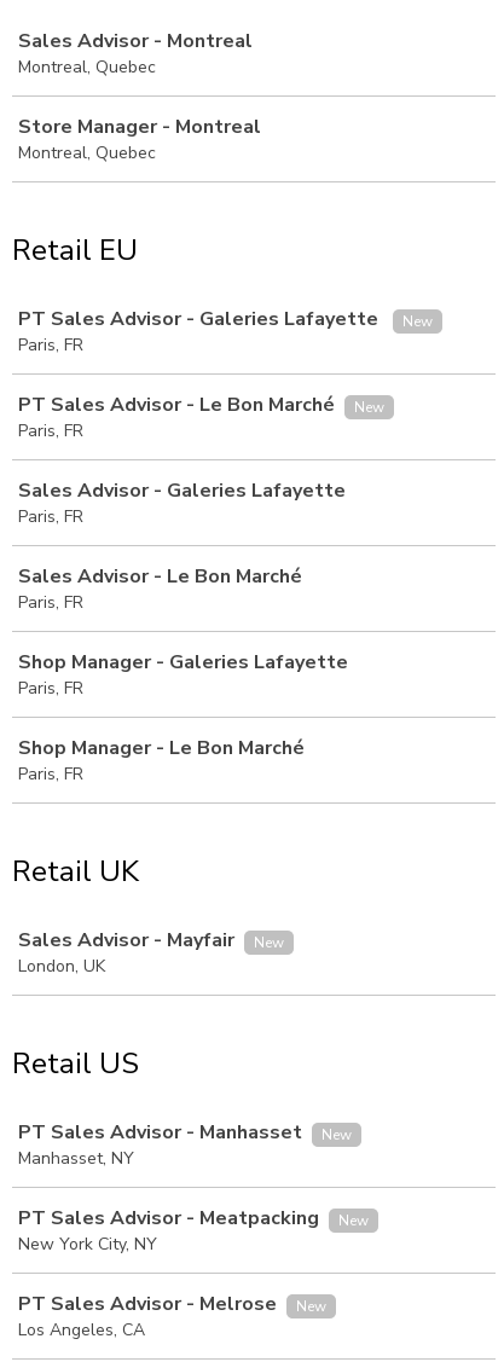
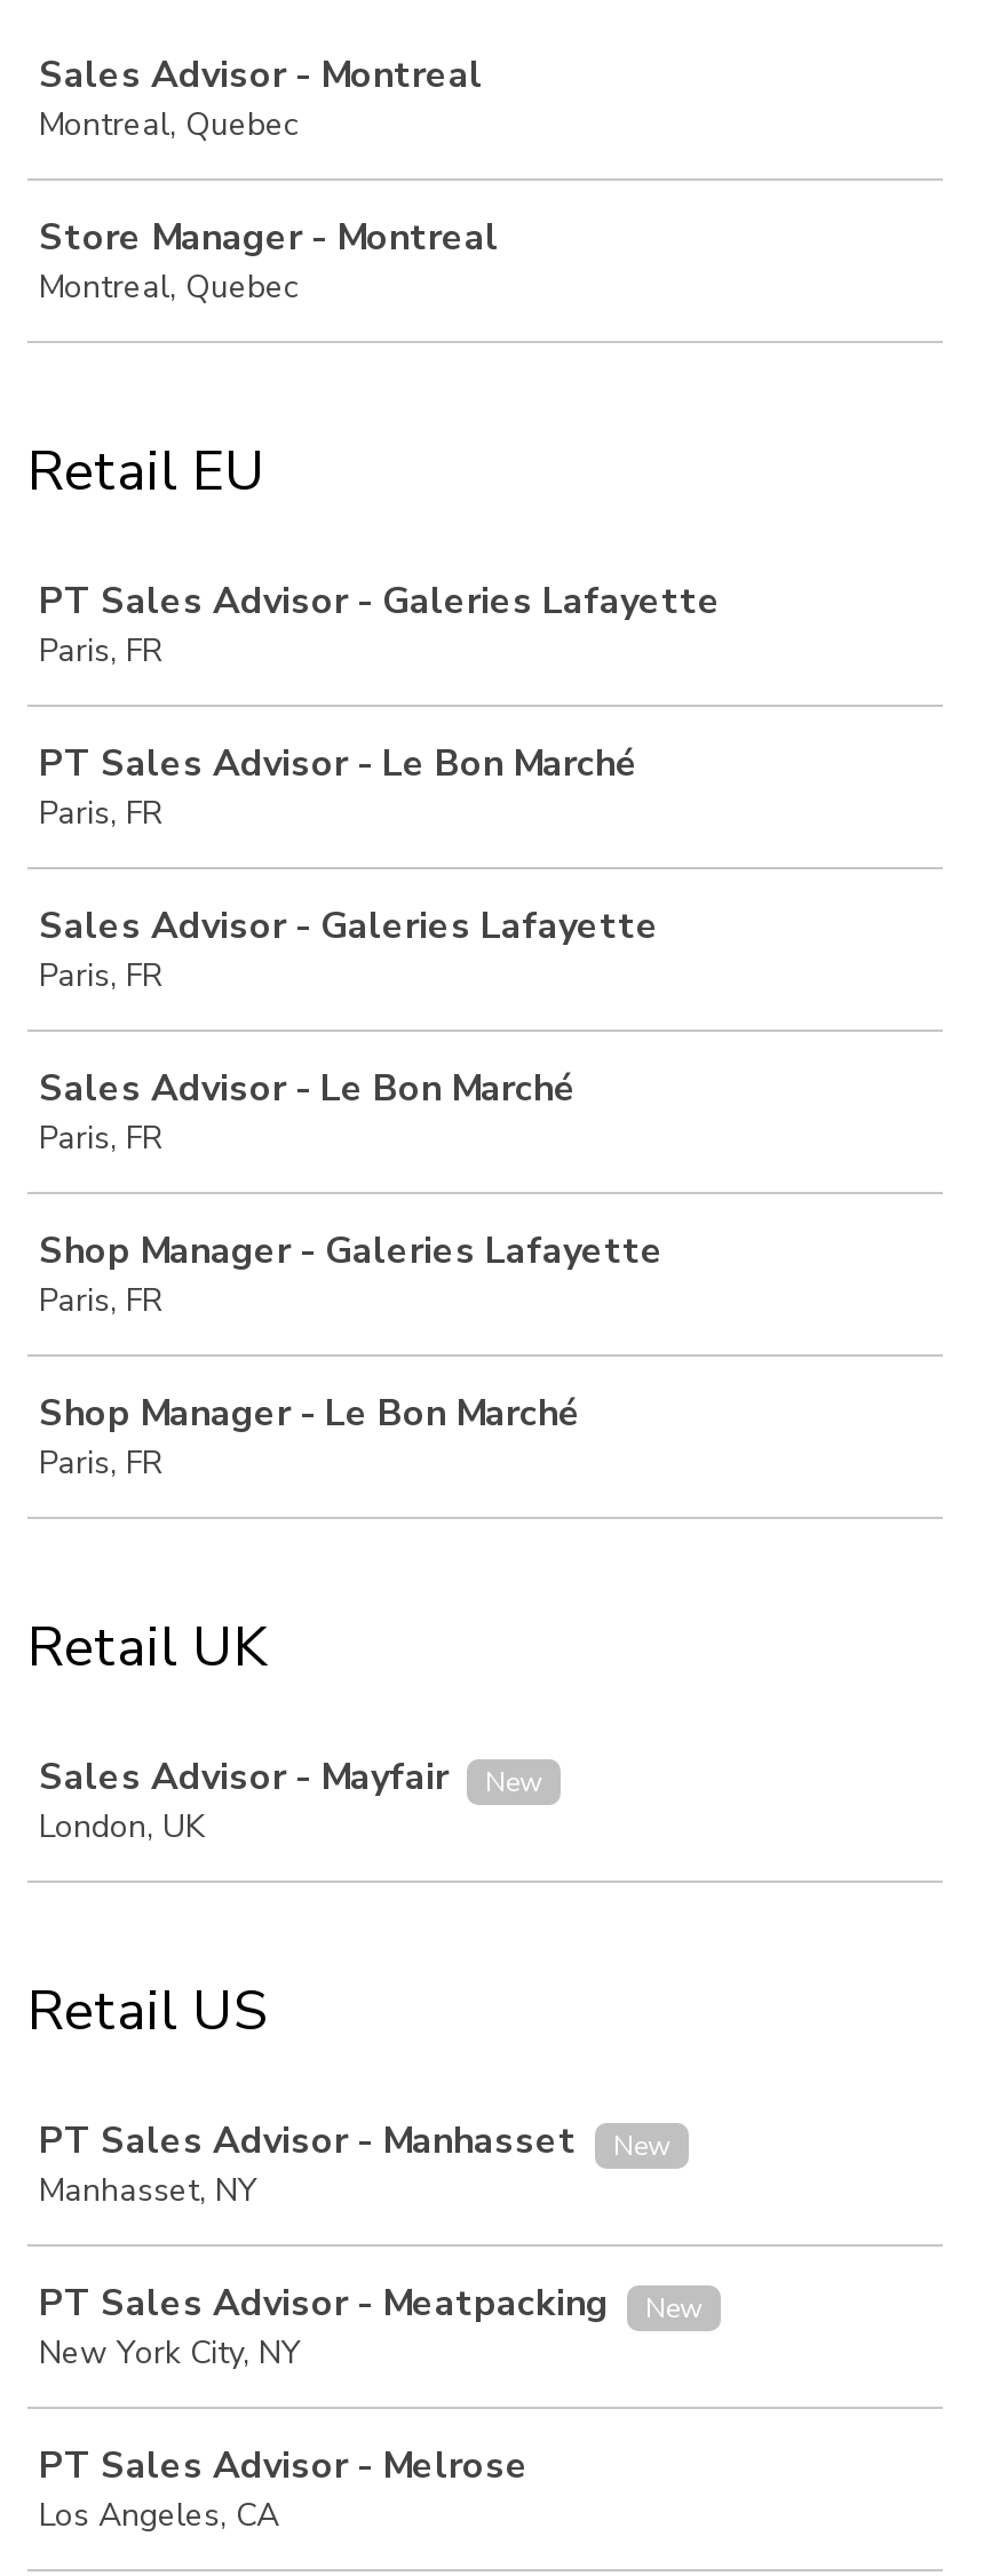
[402,312,433,331] New -> none
[354,398,384,417] New -> none
[296,1297,326,1316] New -> none

